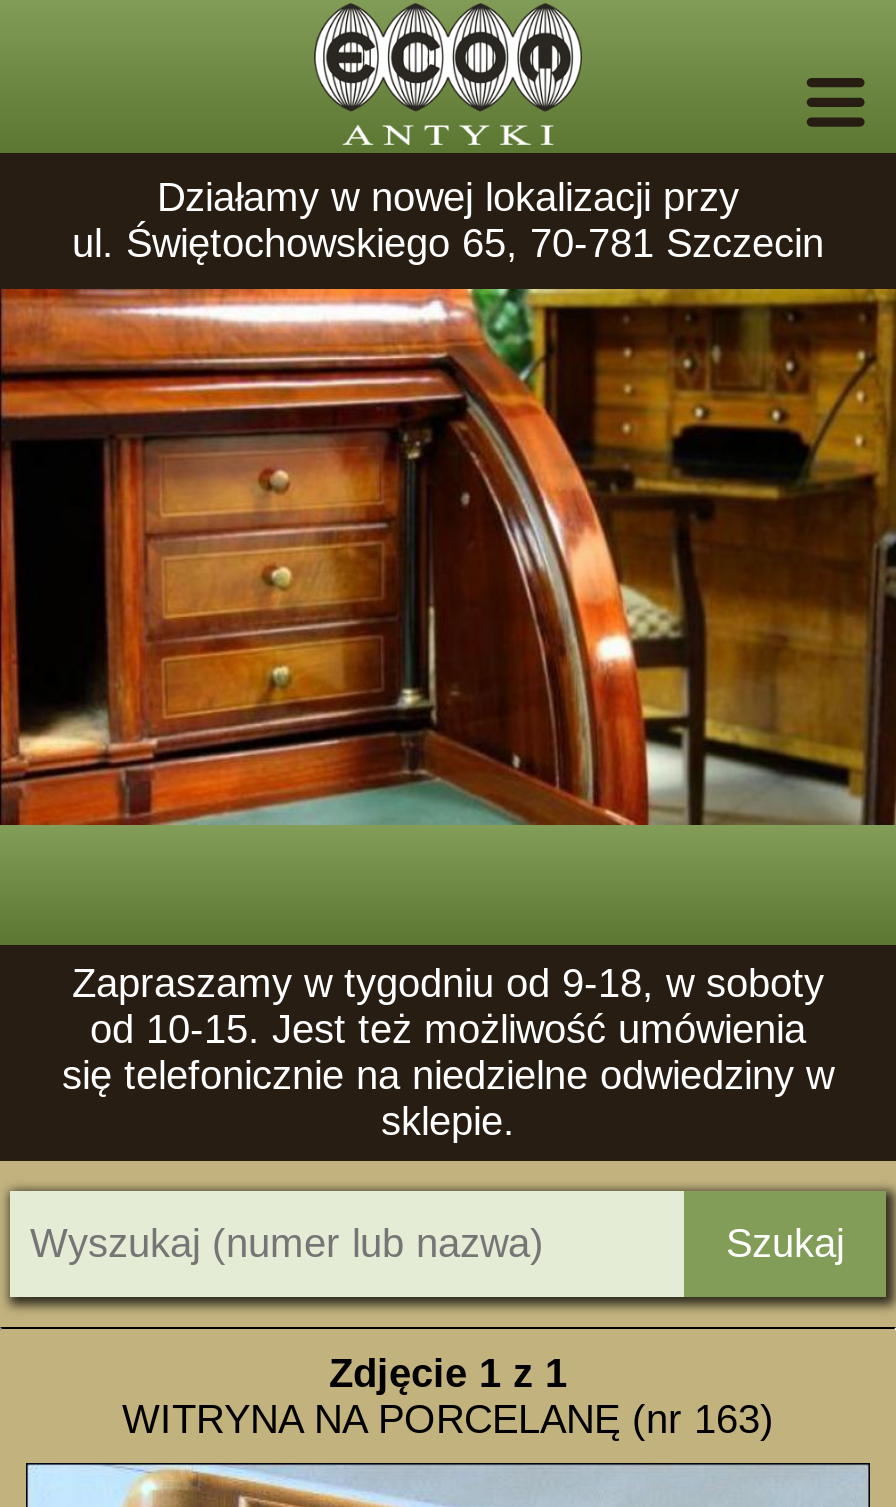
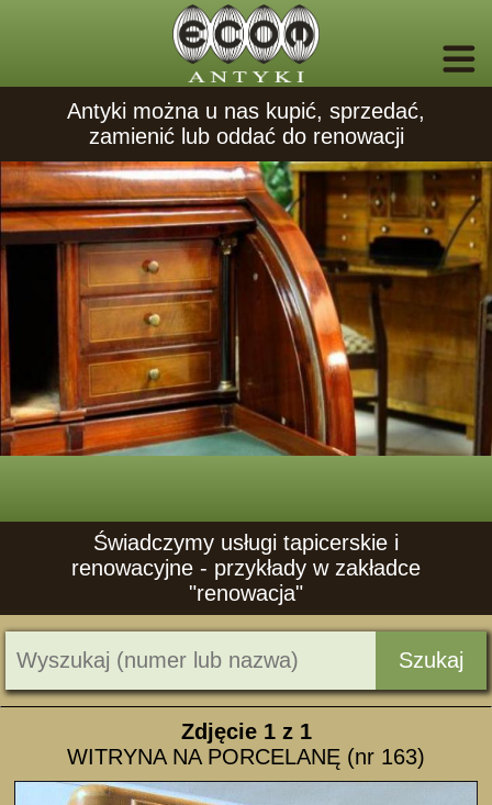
[72,175,824,265] Działamy w nowej lokalizacji przy | ul. Świętochowskiego 65, 70-781 Szczecin -> [67,99,425,148] Antyki można u nas kupić, sprzedać, | zamienić lub oddać do renowacji
[62,962,834,1144] Zapraszamy w tygodniu od 9-18, w soboty | od 10-15. Jest też możliwość umówienia | się telefonicznie na niedzielne odwiedziny w | sklepie. -> [71,531,421,605] Świadczymy usługi tapicerskie i | renowacyjne - przykłady w zakładce | "renowacja"

